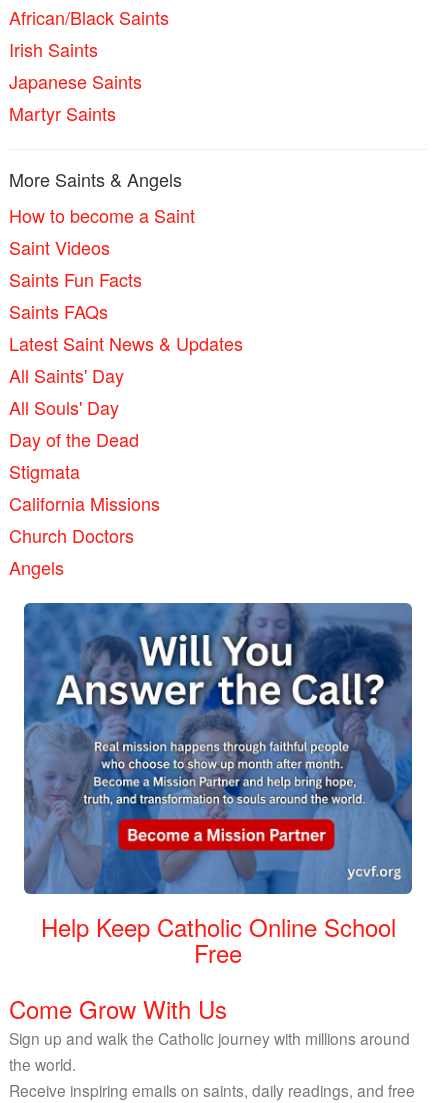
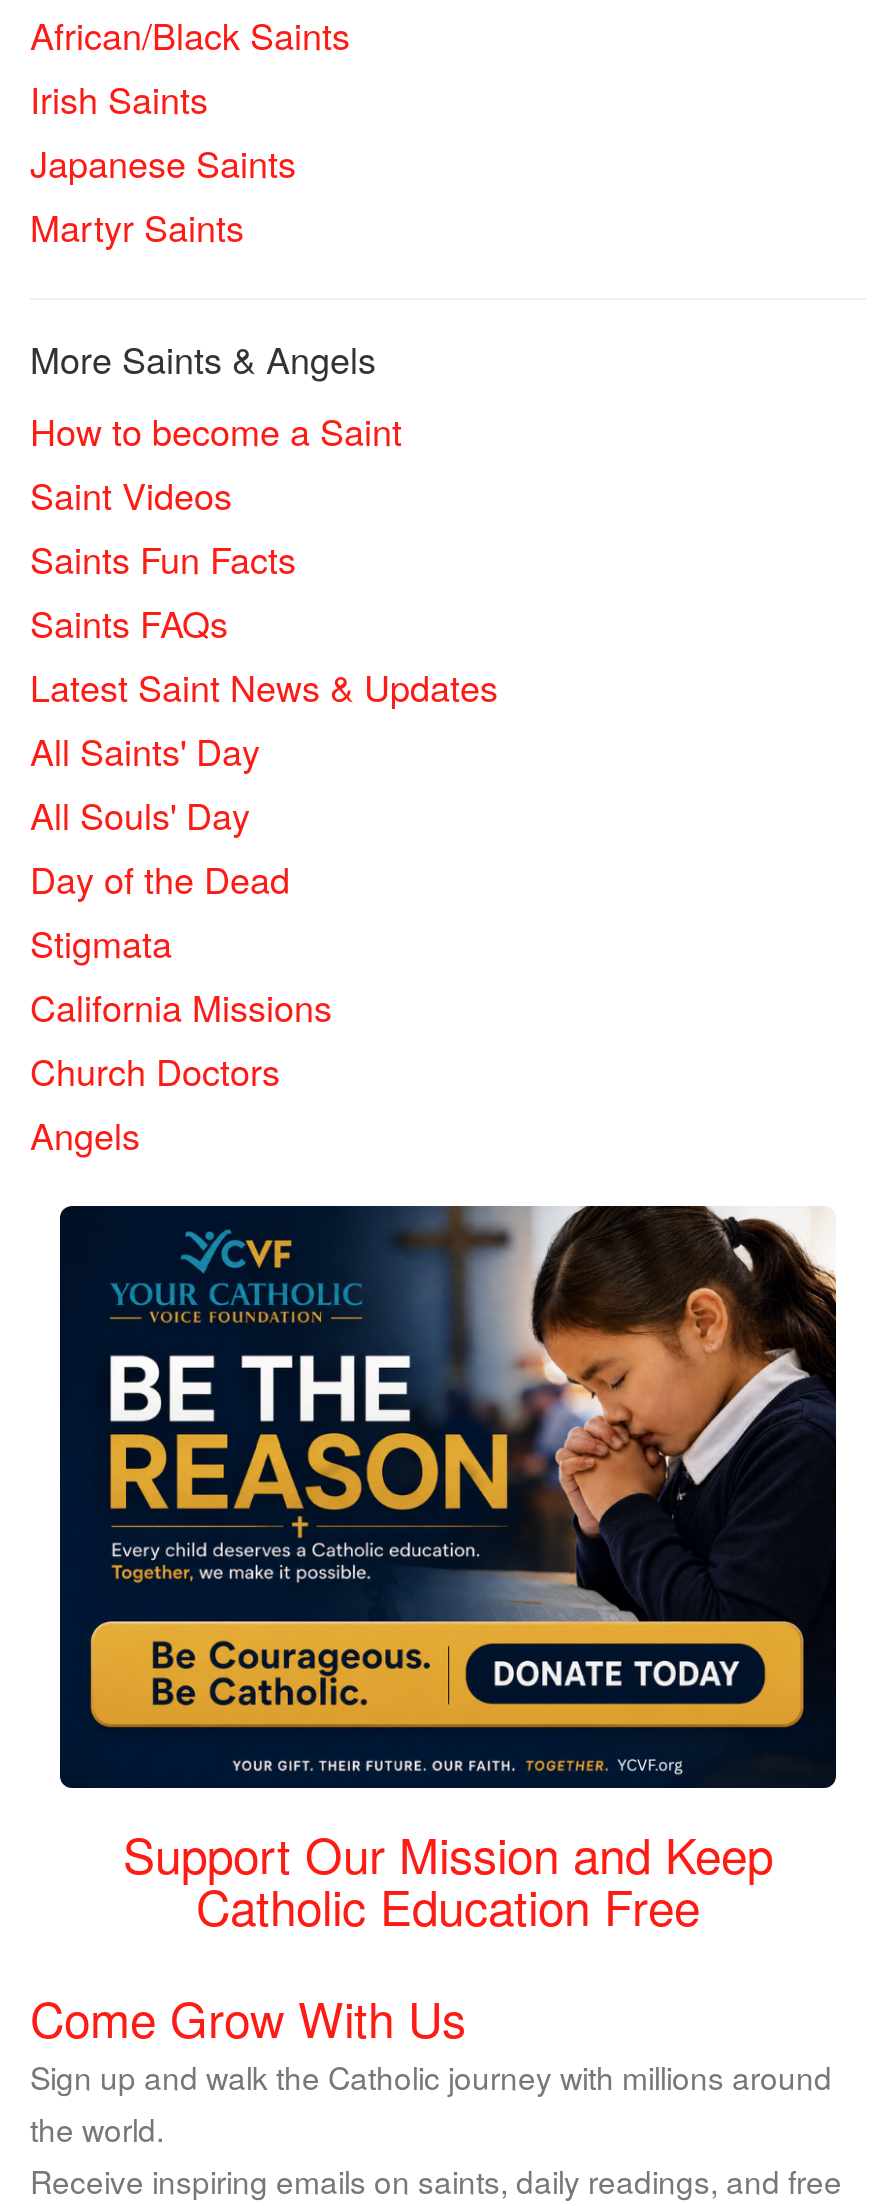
[23,602,413,970] [image] | Help Keep Catholic Online School | Free -> [58,1204,838,1939] [image] | Support Our Mission and Keep | Catholic Education Free

